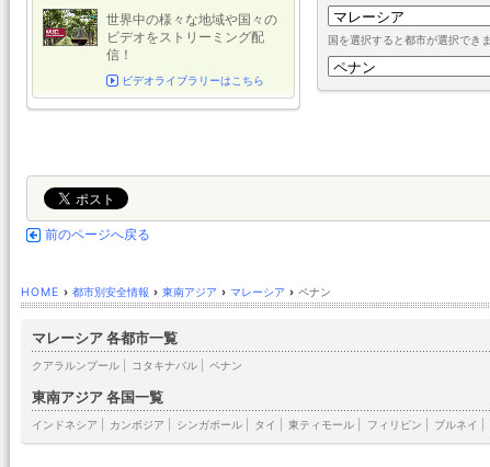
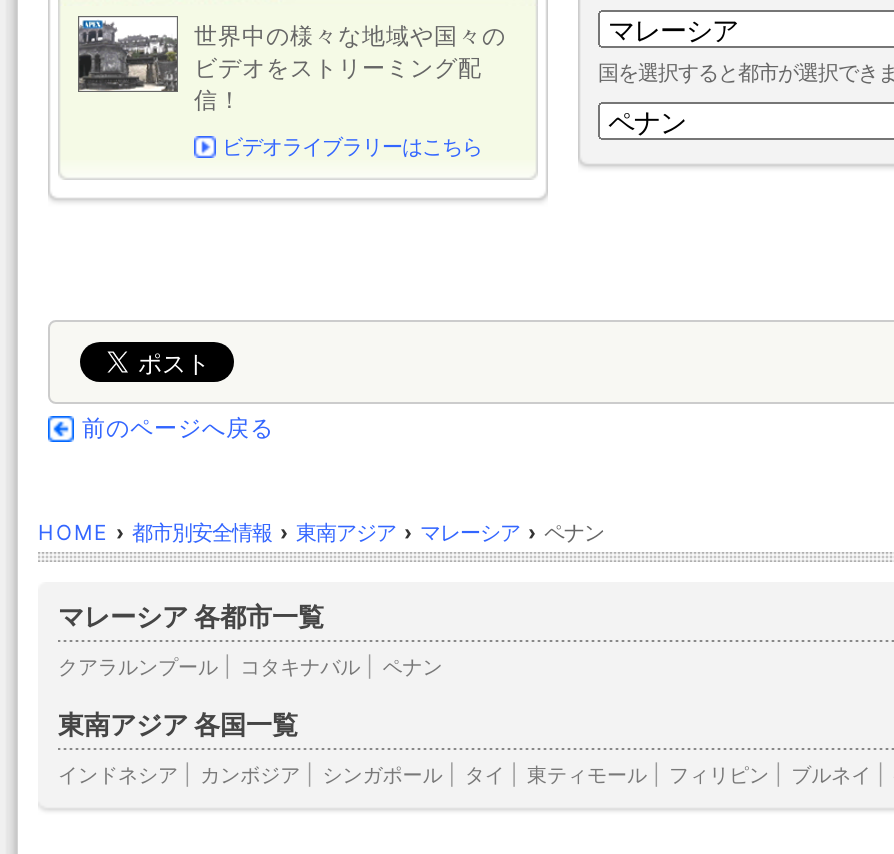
[43,8,98,50] [image] -> [76,16,180,94] [image]

